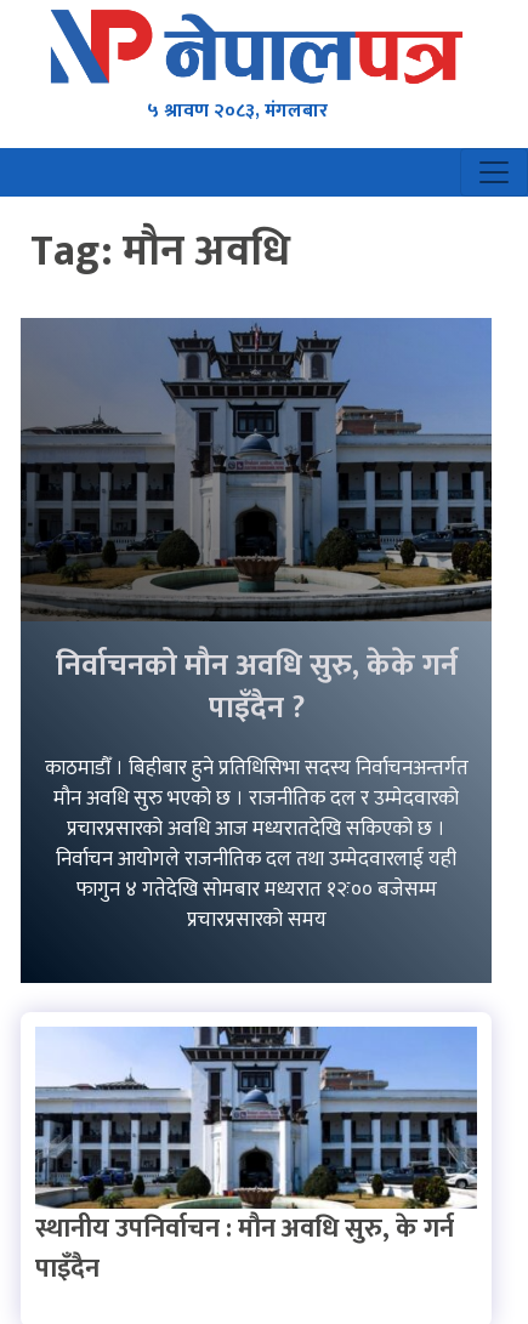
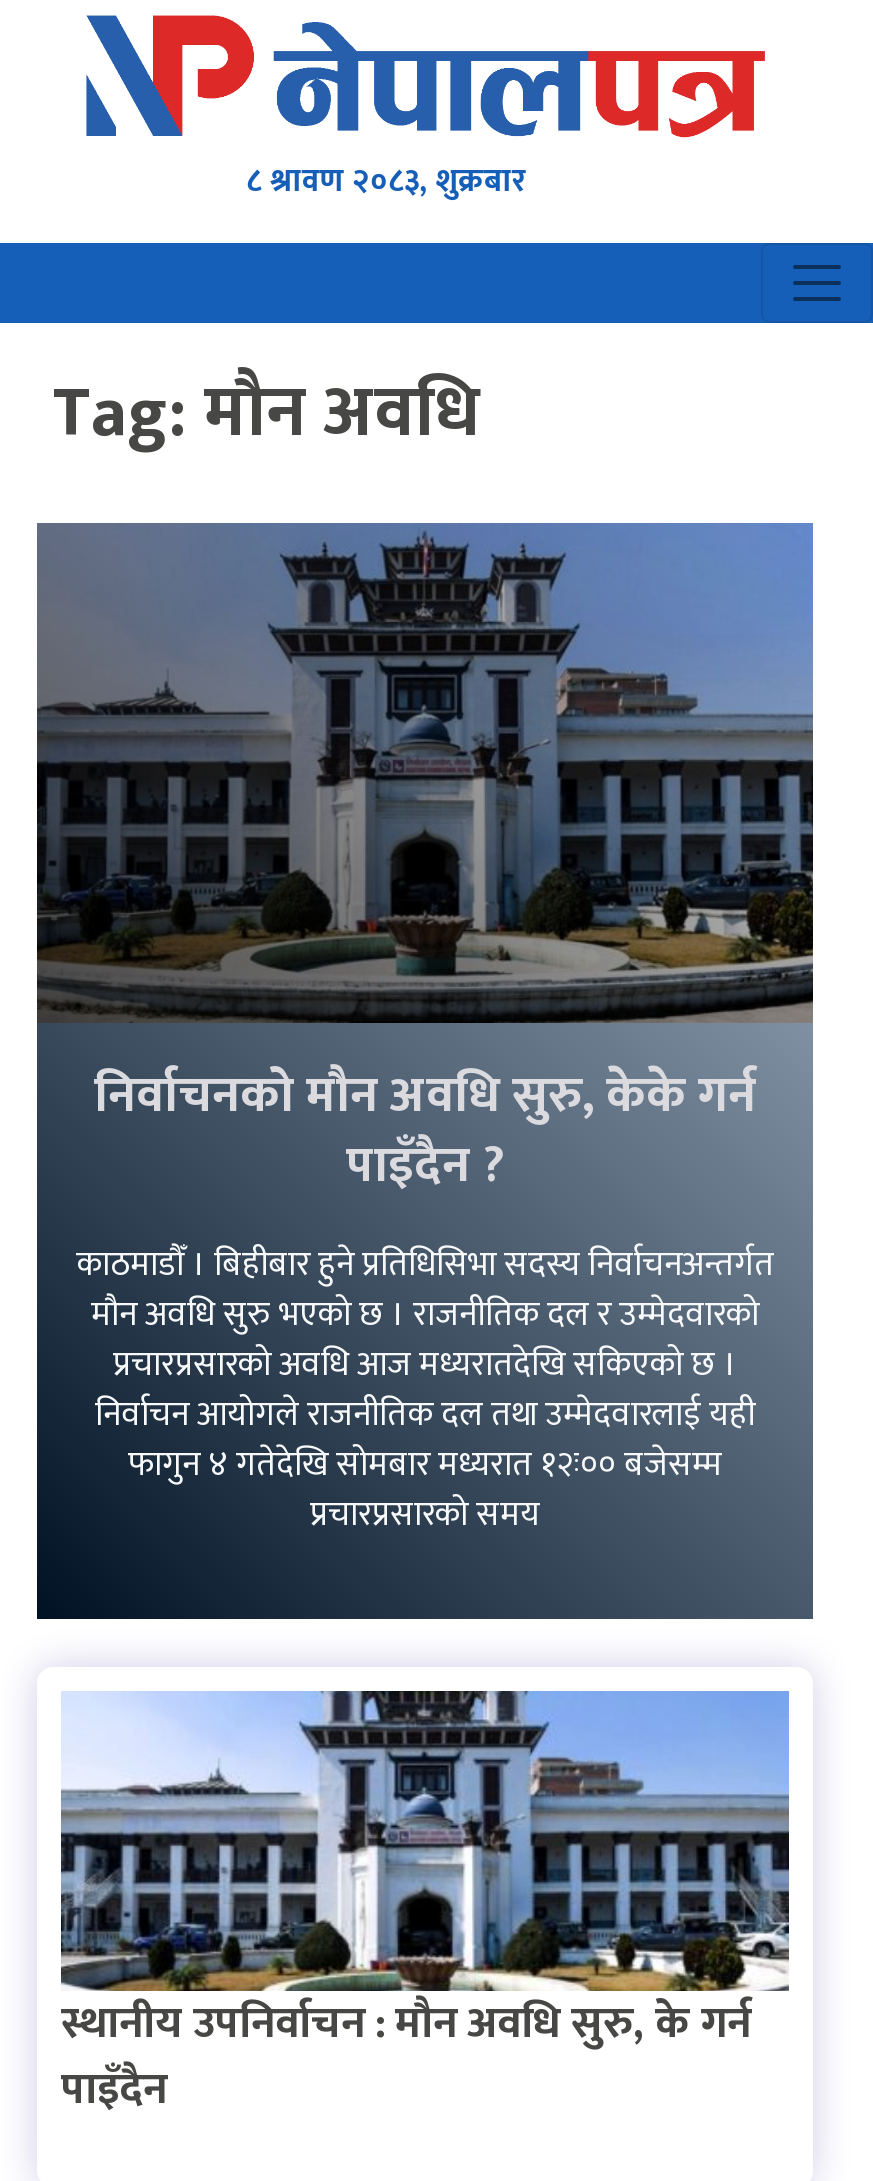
[147,95,328,128] ५ श्रावण २०८३, मंगलबार -> [246,156,526,210] ८ श्रावण २०८३, शुक्रबार

